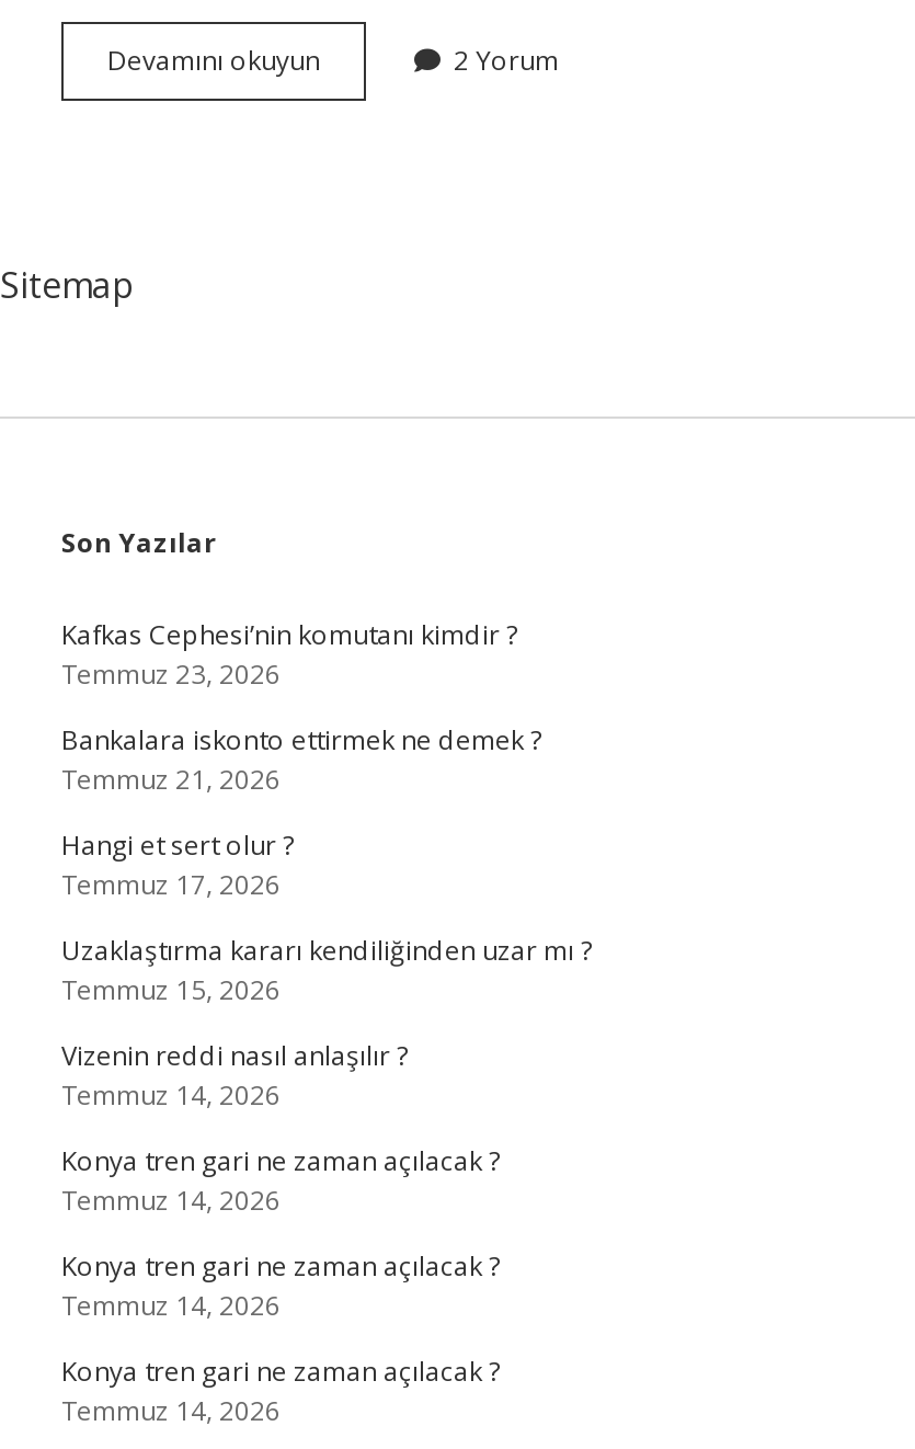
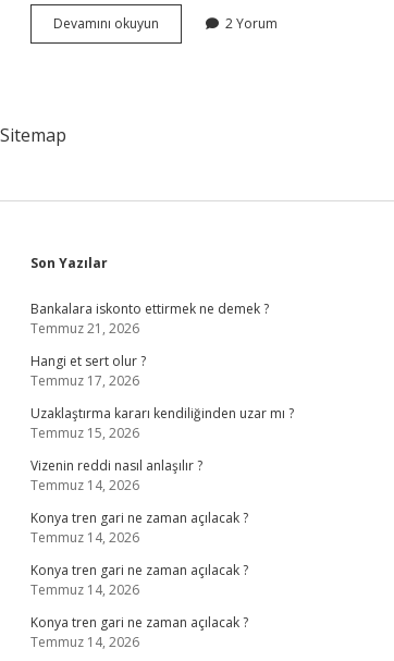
[61,616,517,693] Kafkas Cephesi’nin komutanı kimdir ? | Temmuz 23, 2026 -> none

